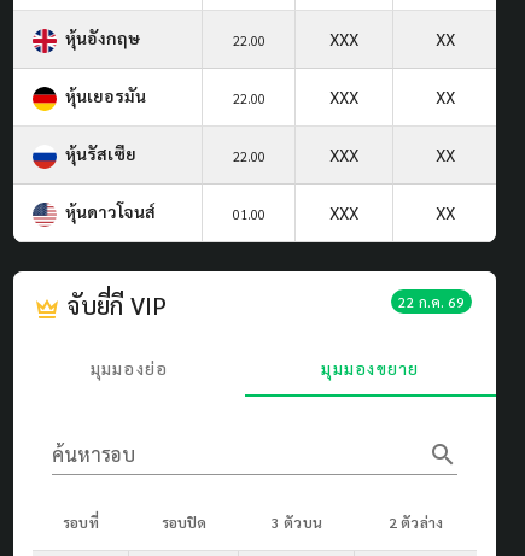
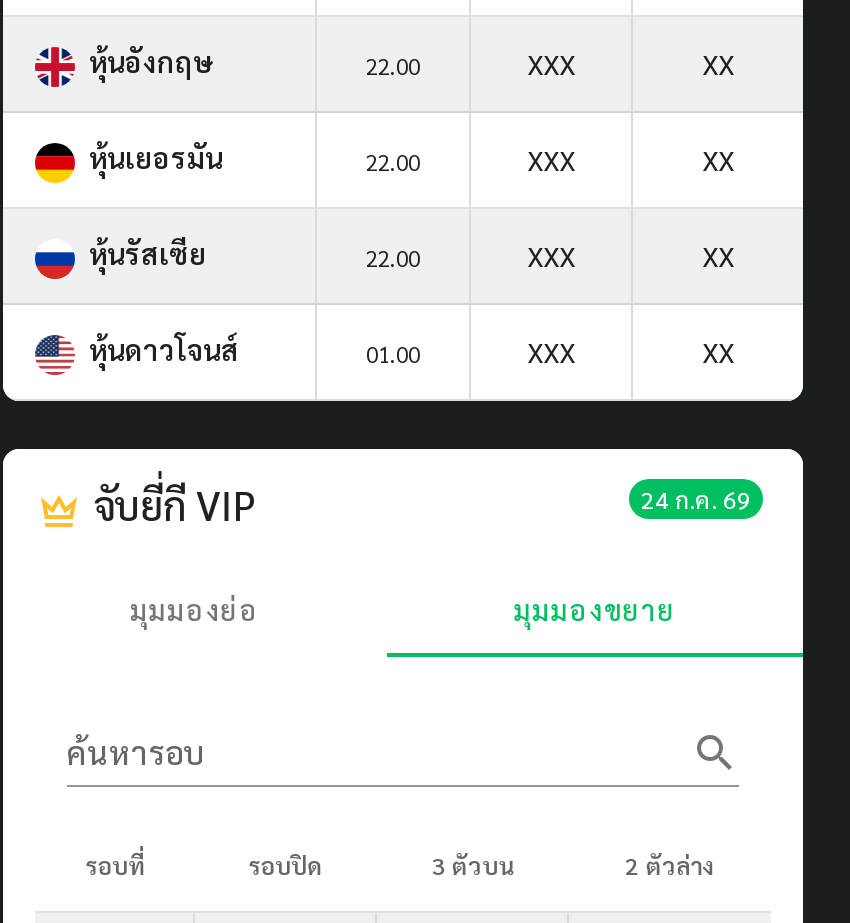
[398,292,465,311] 22 ก.ค. 69 -> [641,483,751,515] 24 ก.ค. 69

